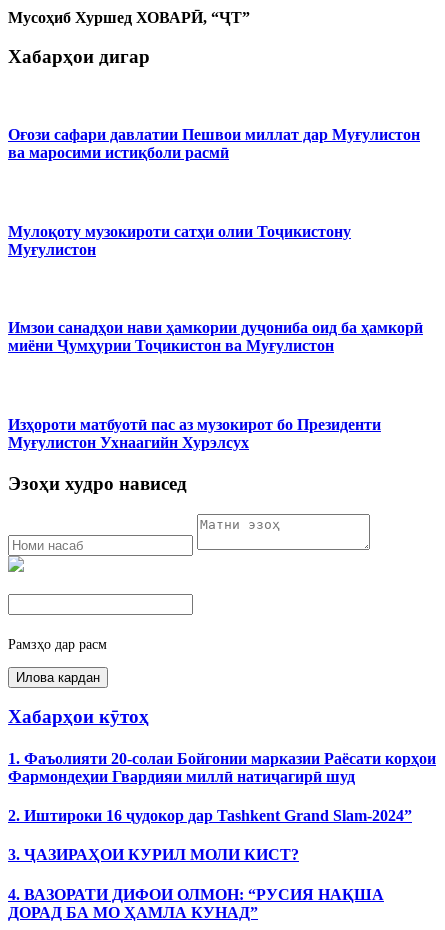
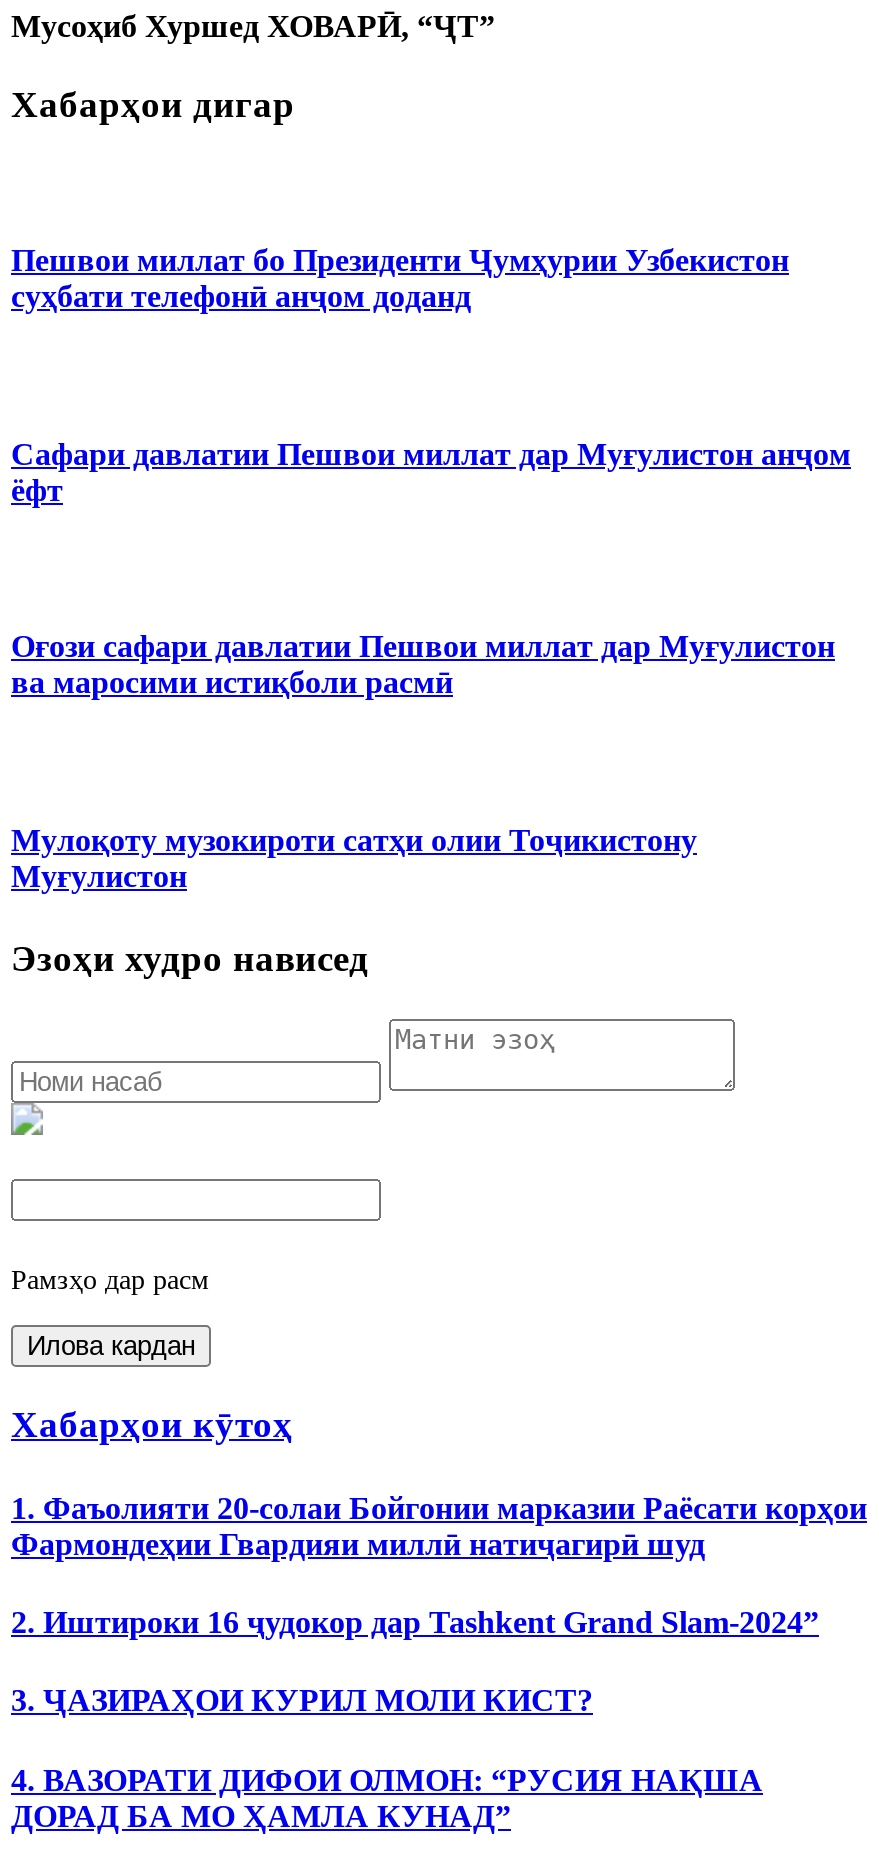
none -> [11,243,789,313] Пешвои миллат бо Президенти Ҷумҳурии Узбекистон | суҳбати телефонӣ анҷом доданд
none -> [11,436,851,506] Сафари давлатии Пешвои миллат дар Муғулистон анҷом | ёфт
moved [8,126,420,258] -> [11,629,835,892]: Оғози сафари давлатии Пешвои миллат дар Муғулистон | ва маросими истиқболи расмӣ | Мулоқоту музокироти сатҳи олии Тоҷикистону | Муғулистон
[8,319,423,354] Имзои санадҳои нави ҳамкории дуҷониба оид ба ҳамкорӣ | миёни Ҷумҳурии Тоҷикистон ва Муғулистон -> none
[8,416,381,451] Изҳороти матбуотӣ пас аз музокирот бо Президенти | Муғулистон Ухнаагийн Хурэлсух -> none

